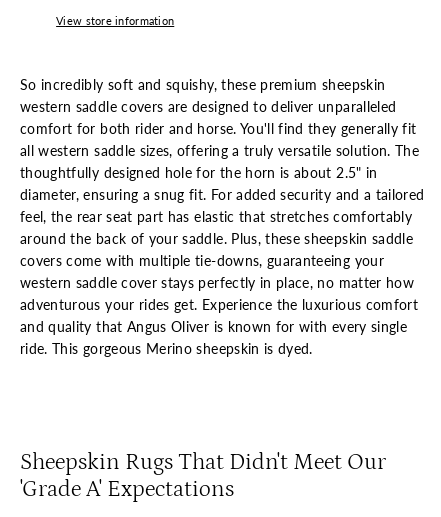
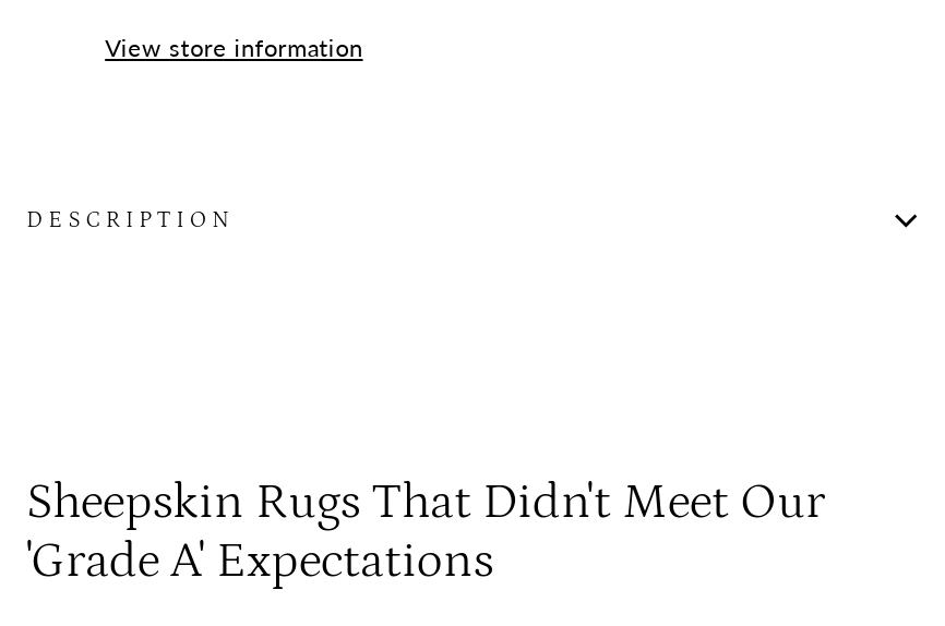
[20,76,424,357] So incredibly soft and squishy, these premium sheepskin | western saddle covers are designed to deliver unparalleled | comfort for both rider and horse. You'll find they generally fit | all western saddle sizes, offering a truly versatile solution. The | thoughtfully designed hole for the horn is about 2.5" in | diameter, ensuring a snug fit. For added security and a tailored | feel, the rear seat part has elastic that stretches comfortably | around the back of your saddle. Plus, these sheepskin saddle | covers come with multiple tie-downs, guaranteeing your | western saddle cover stays perfectly in place, no matter how | adventurous your rides get. Experience the luxurious comfort | and quality that Angus Oliver is known for with every single | ride. This gorgeous Merino sheepskin is dyed. -> [26,206,234,232] DESCRIPTION

